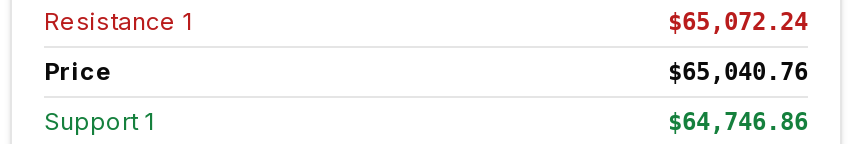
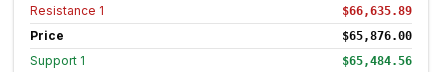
[668,8,808,36] $65,072.24 -> [342,4,412,18] $66,635.89
[668,58,808,86] $65,040.76 -> [342,29,412,43] $65,876.00
[668,108,808,136] $64,746.86 -> [342,54,412,68] $65,484.56

